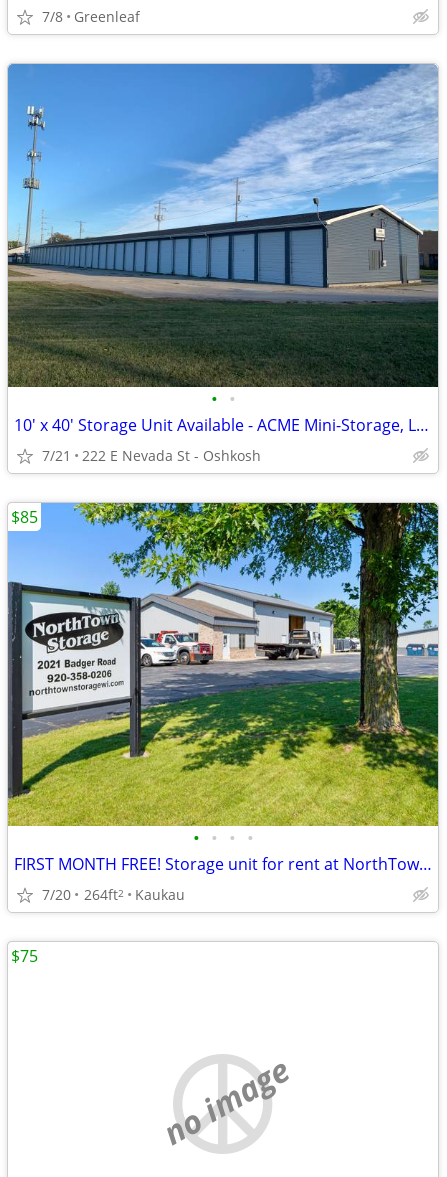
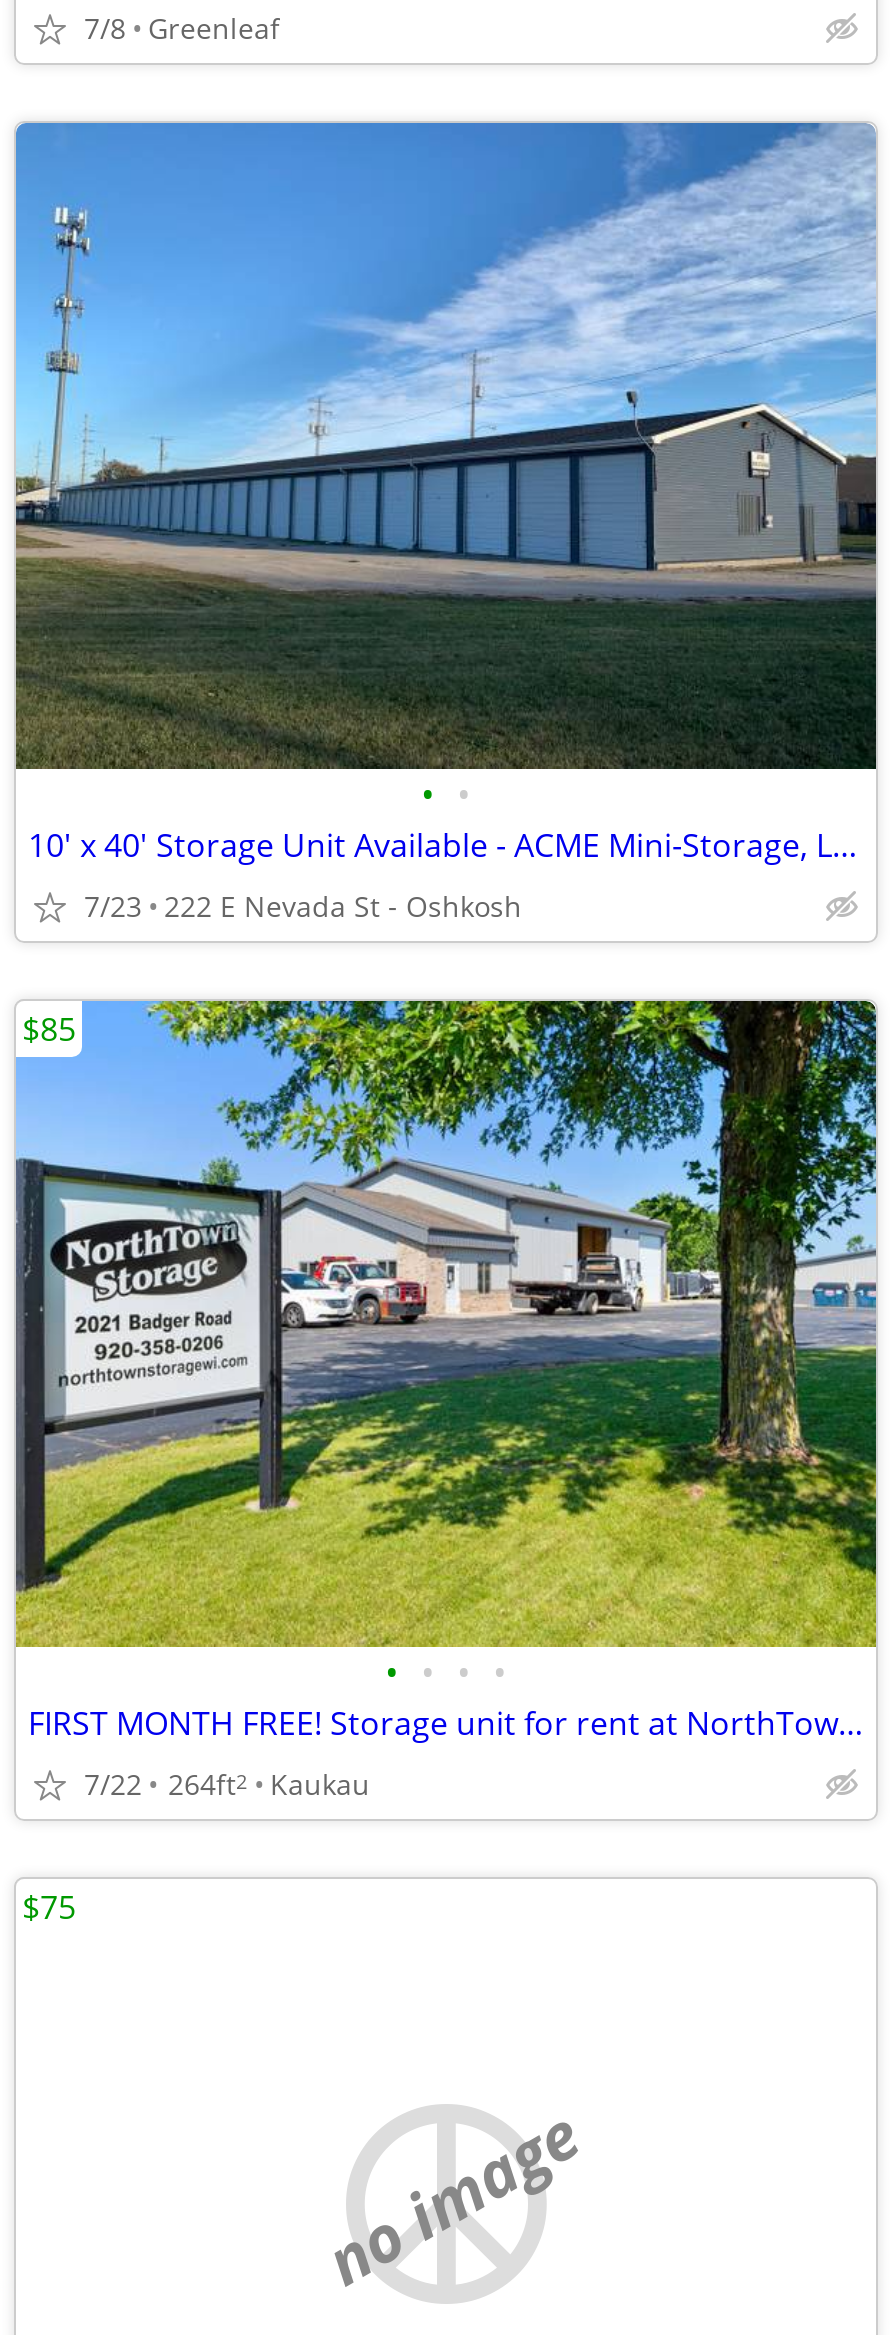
[42,446,261,465] 7/21 222 E Nevada St - Oshkosh -> [84,887,522,925] 7/23 222 E Nevada St - Oshkosh
[42,884,185,903] 7/20 264ft2 Kaukau -> [84,1764,370,1802] 7/22 264ft2 Kaukau

